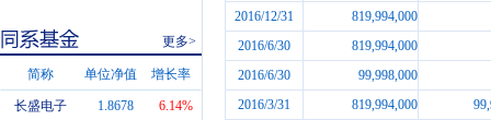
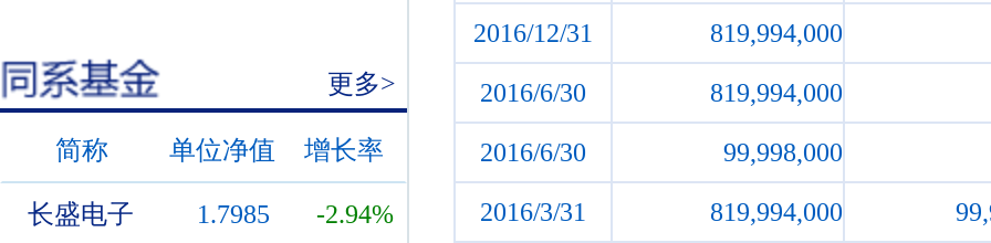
[98,98,134,113] 1.8678 -> [197,199,270,230] 1.7985
[159,98,193,113] 6.14% -> [316,199,394,230] -2.94%

